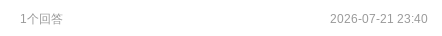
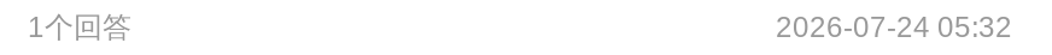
[330,12,428,26] 2026-07-21 23:40 -> [776,11,1012,44] 2026-07-24 05:32

